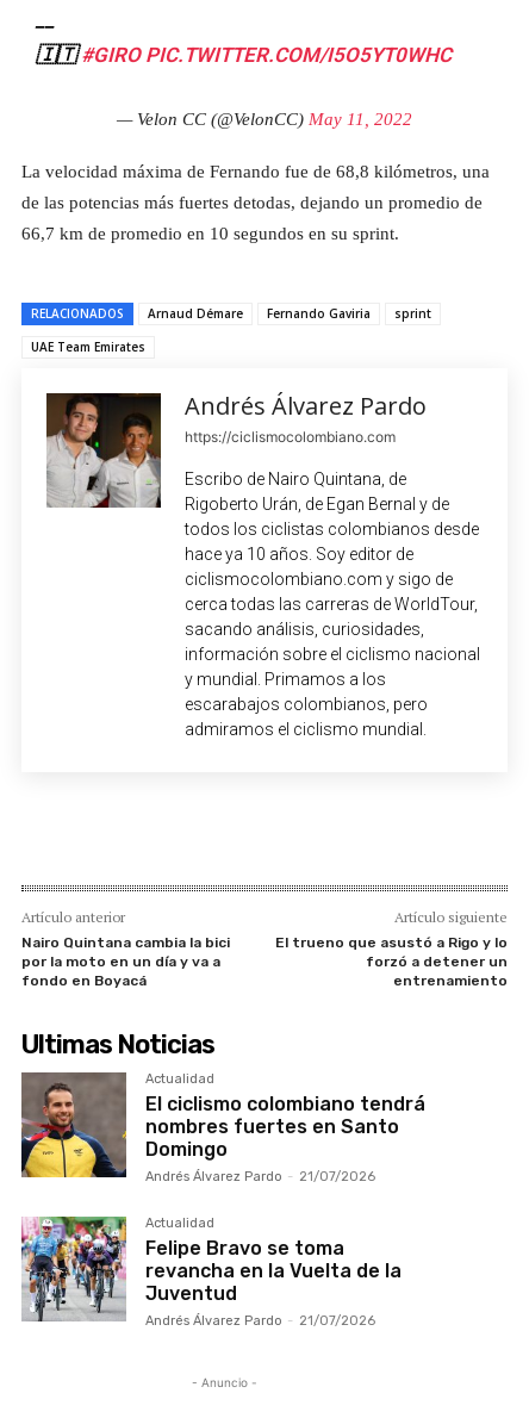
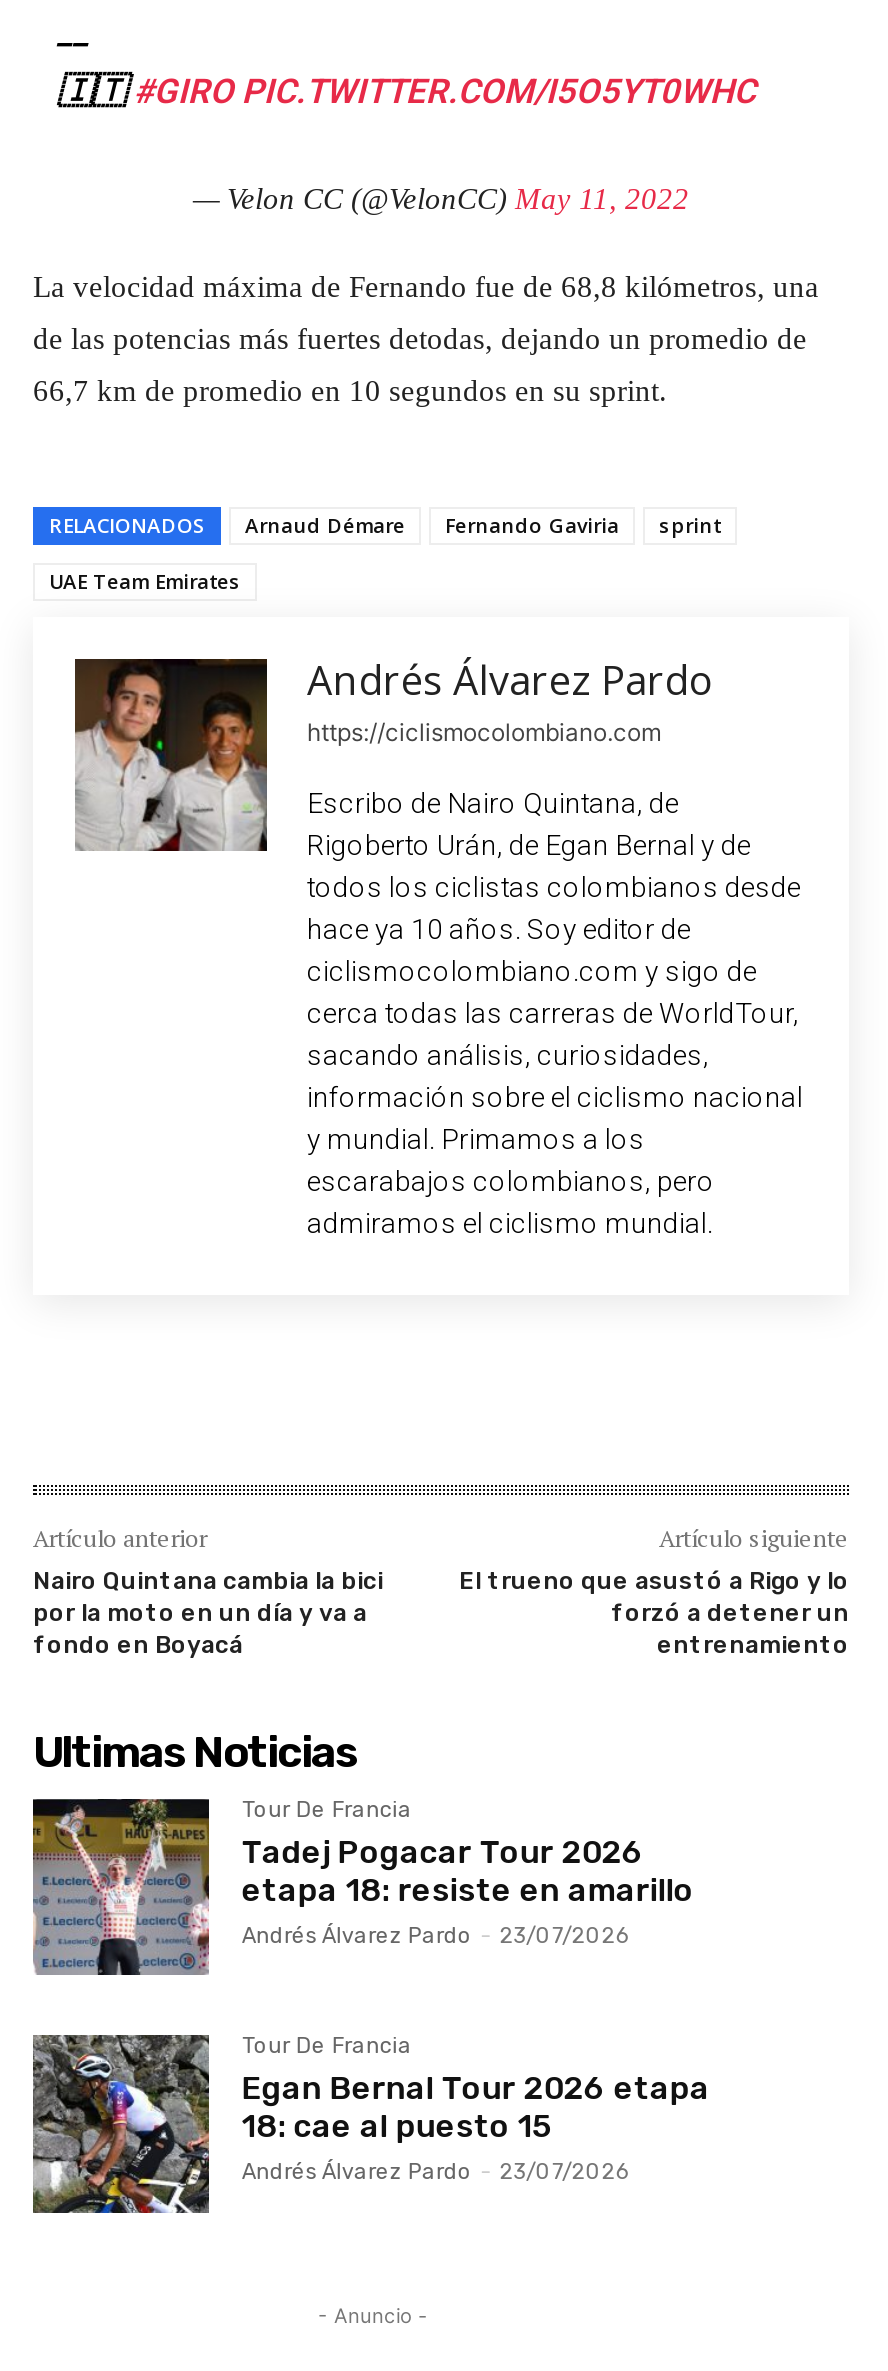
[20,1071,426,1184] [image] | Actualidad | El ciclismo colombiano tendrá | nombres fuertes en Santo | Domingo | Andrés Álvarez Pardo - 21/07/2026 -> [31,1796,694,1979] [image] | Tour De Francia | Tadej Pogacar Tour 2026 | etapa 18: resiste en amarillo | Andrés Álvarez Pardo - 23/07/2026
[20,1215,402,1328] [image] | Actualidad | Felipe Bravo se toma | revancha en la Vuelta de la | Juventud | Andrés Álvarez Pardo - 21/07/2026 -> [31,2033,710,2215] [image] | Tour De Francia | Egan Bernal Tour 2026 etapa | 18: cae al puesto 15 | Andrés Álvarez Pardo - 23/07/2026

